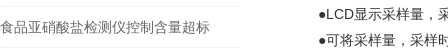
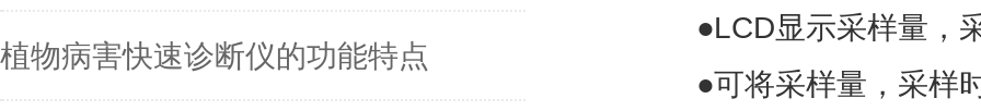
[0,19,210,35] 食品亚硝酸盐检测仪控制含量超标 -> [0,38,429,73] 植物病害快速诊断仪的功能特点

